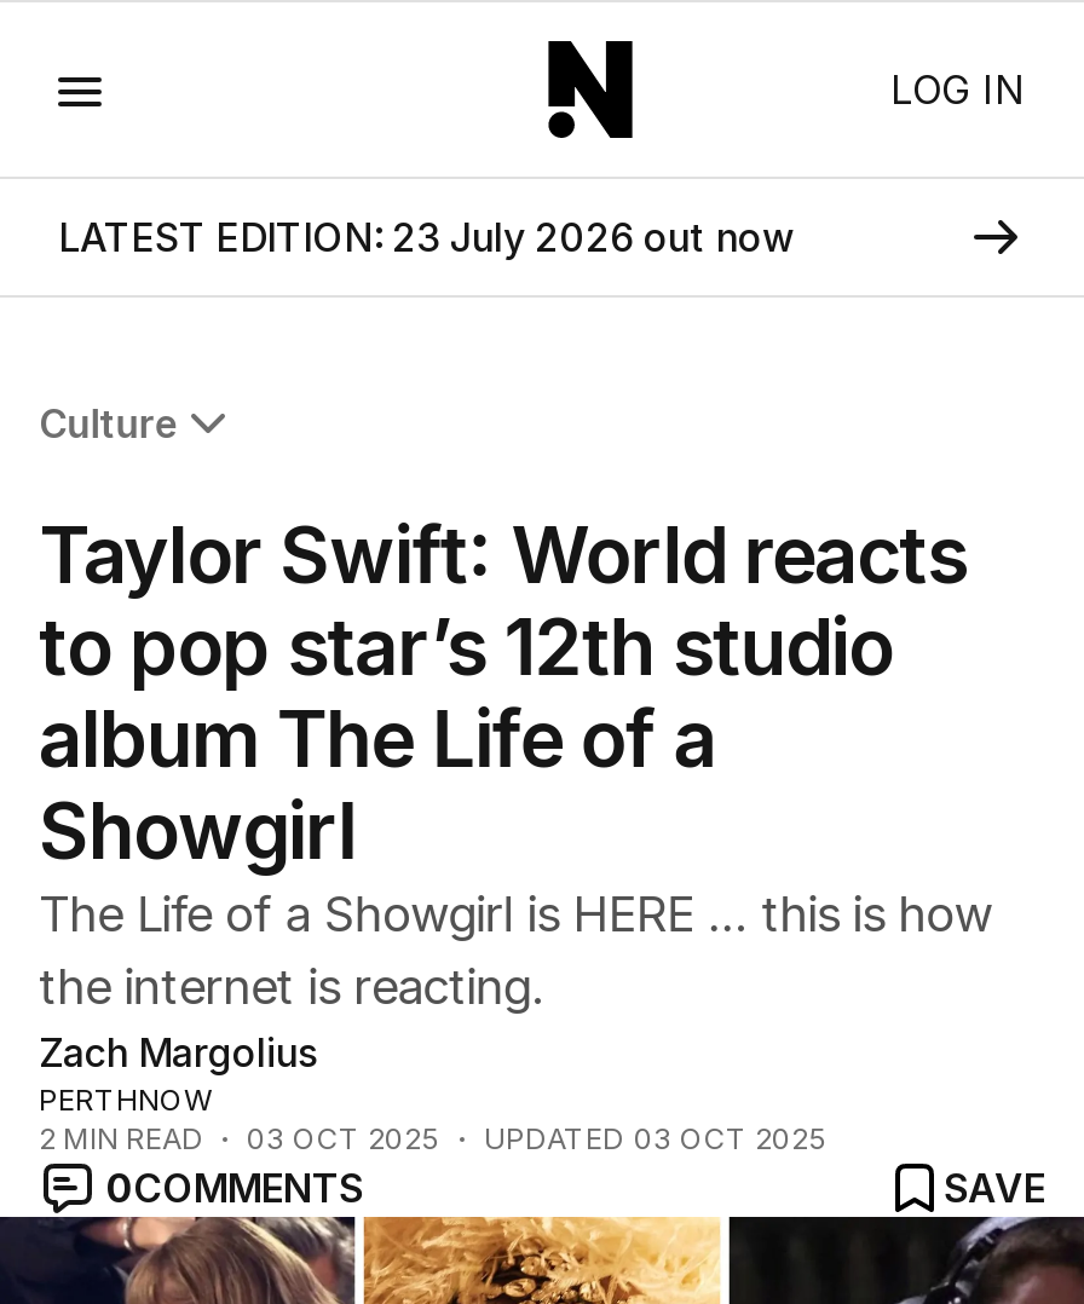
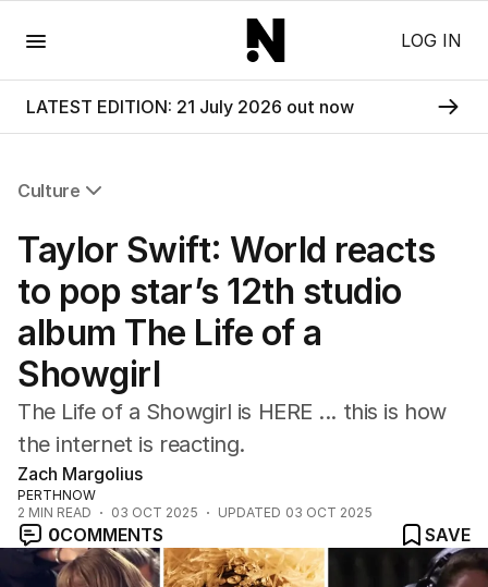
[58,213,794,261] LATEST EDITION: 23 July 2026 out now -> [26,96,354,118] LATEST EDITION: 21 July 2026 out now

